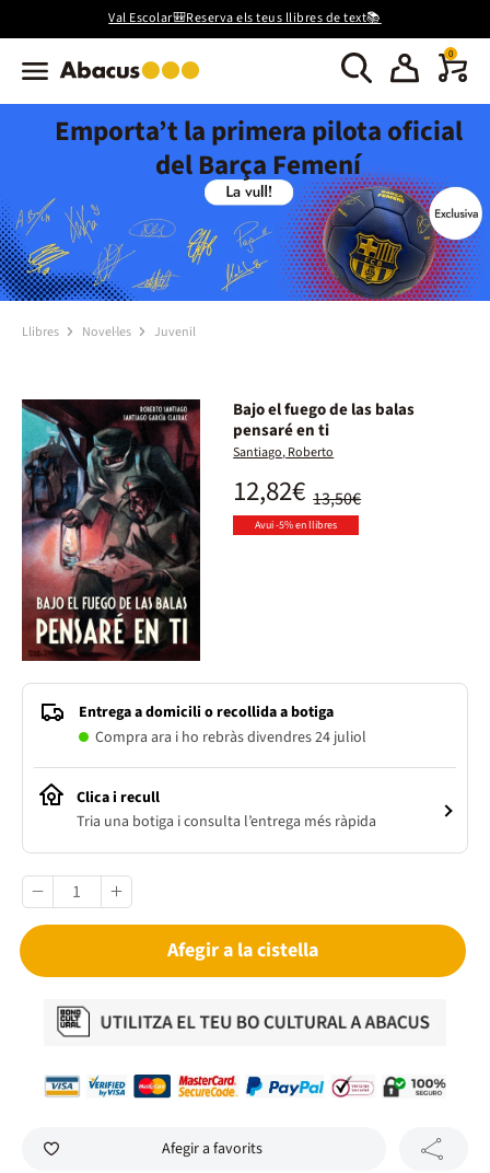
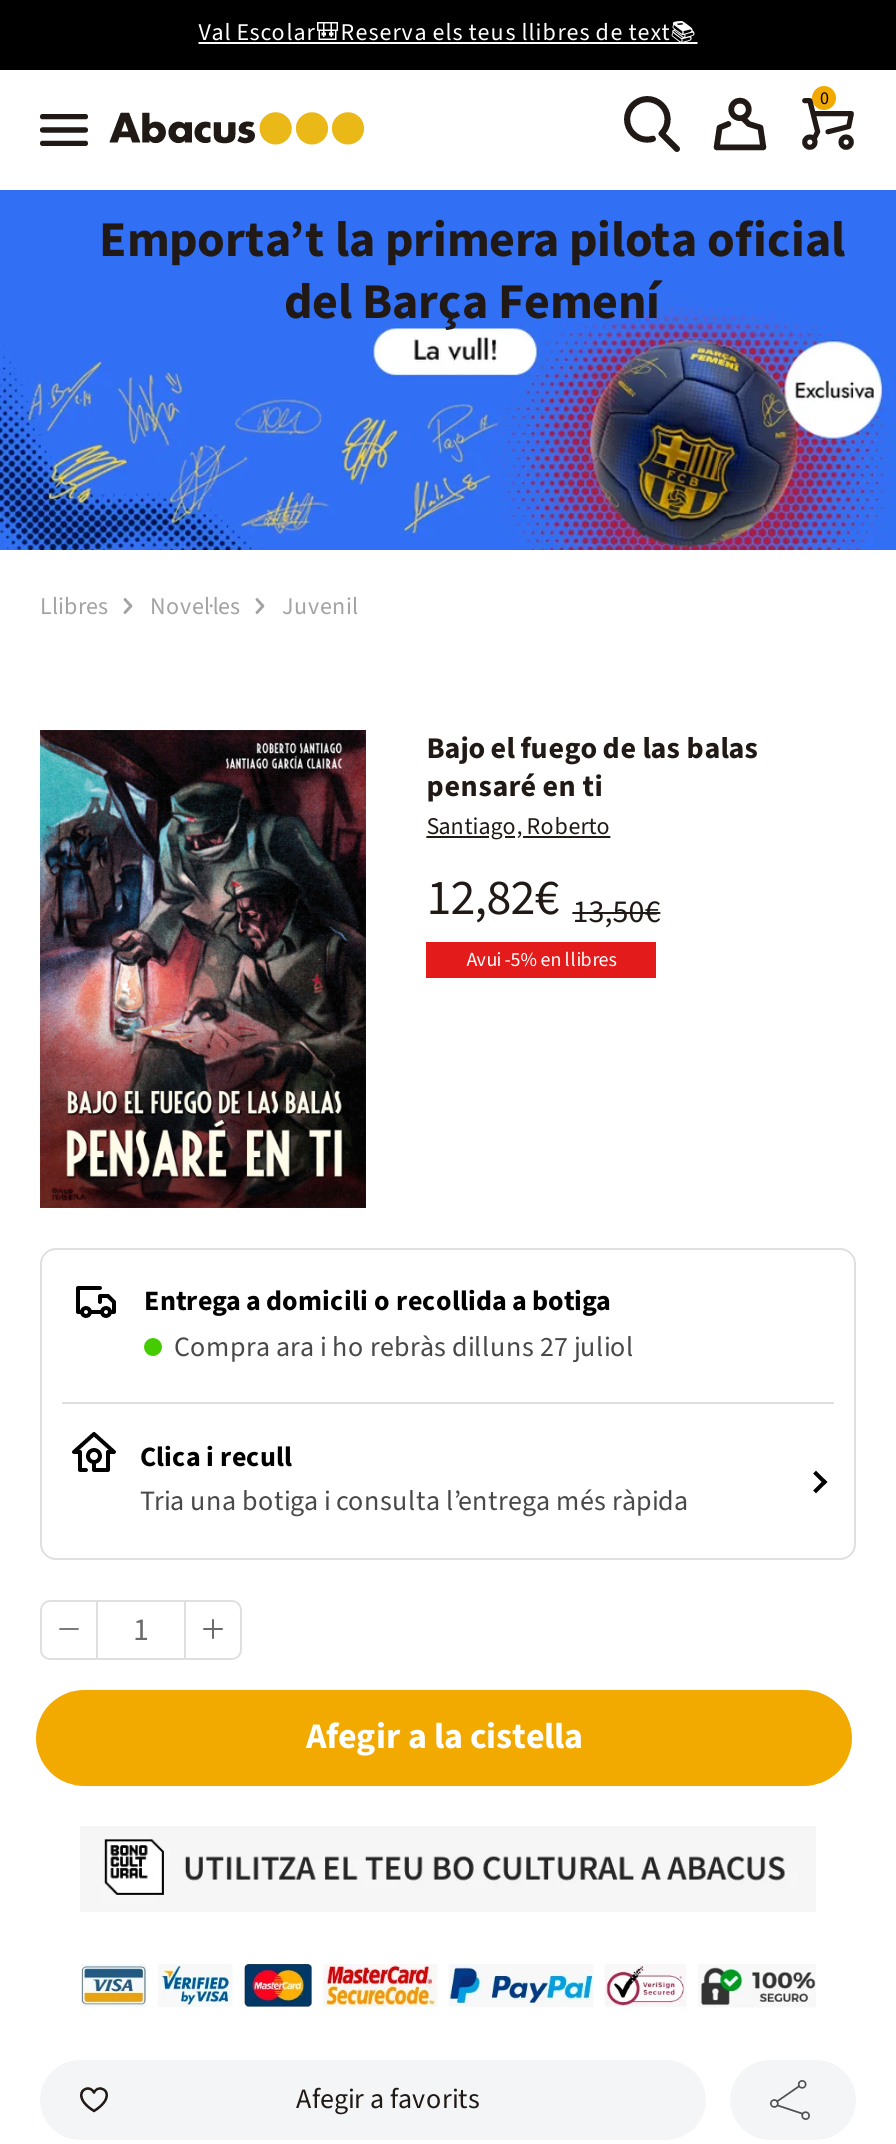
[95,727,366,749] Compra ara i ho rebràs divendres 24 juliol -> [174,1329,634,1369] Compra ara i ho rebràs dilluns 27 juliol

